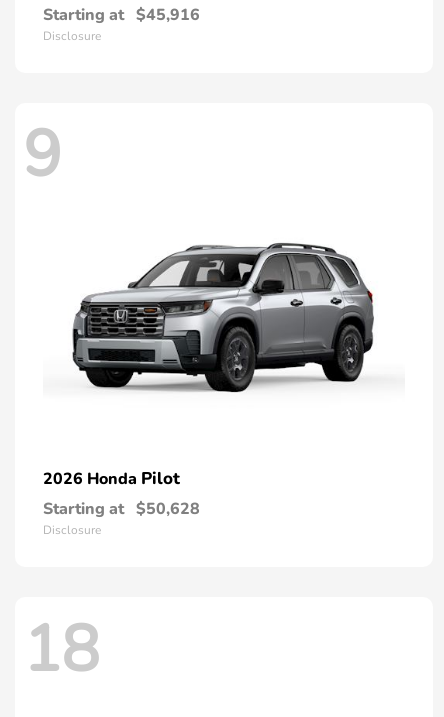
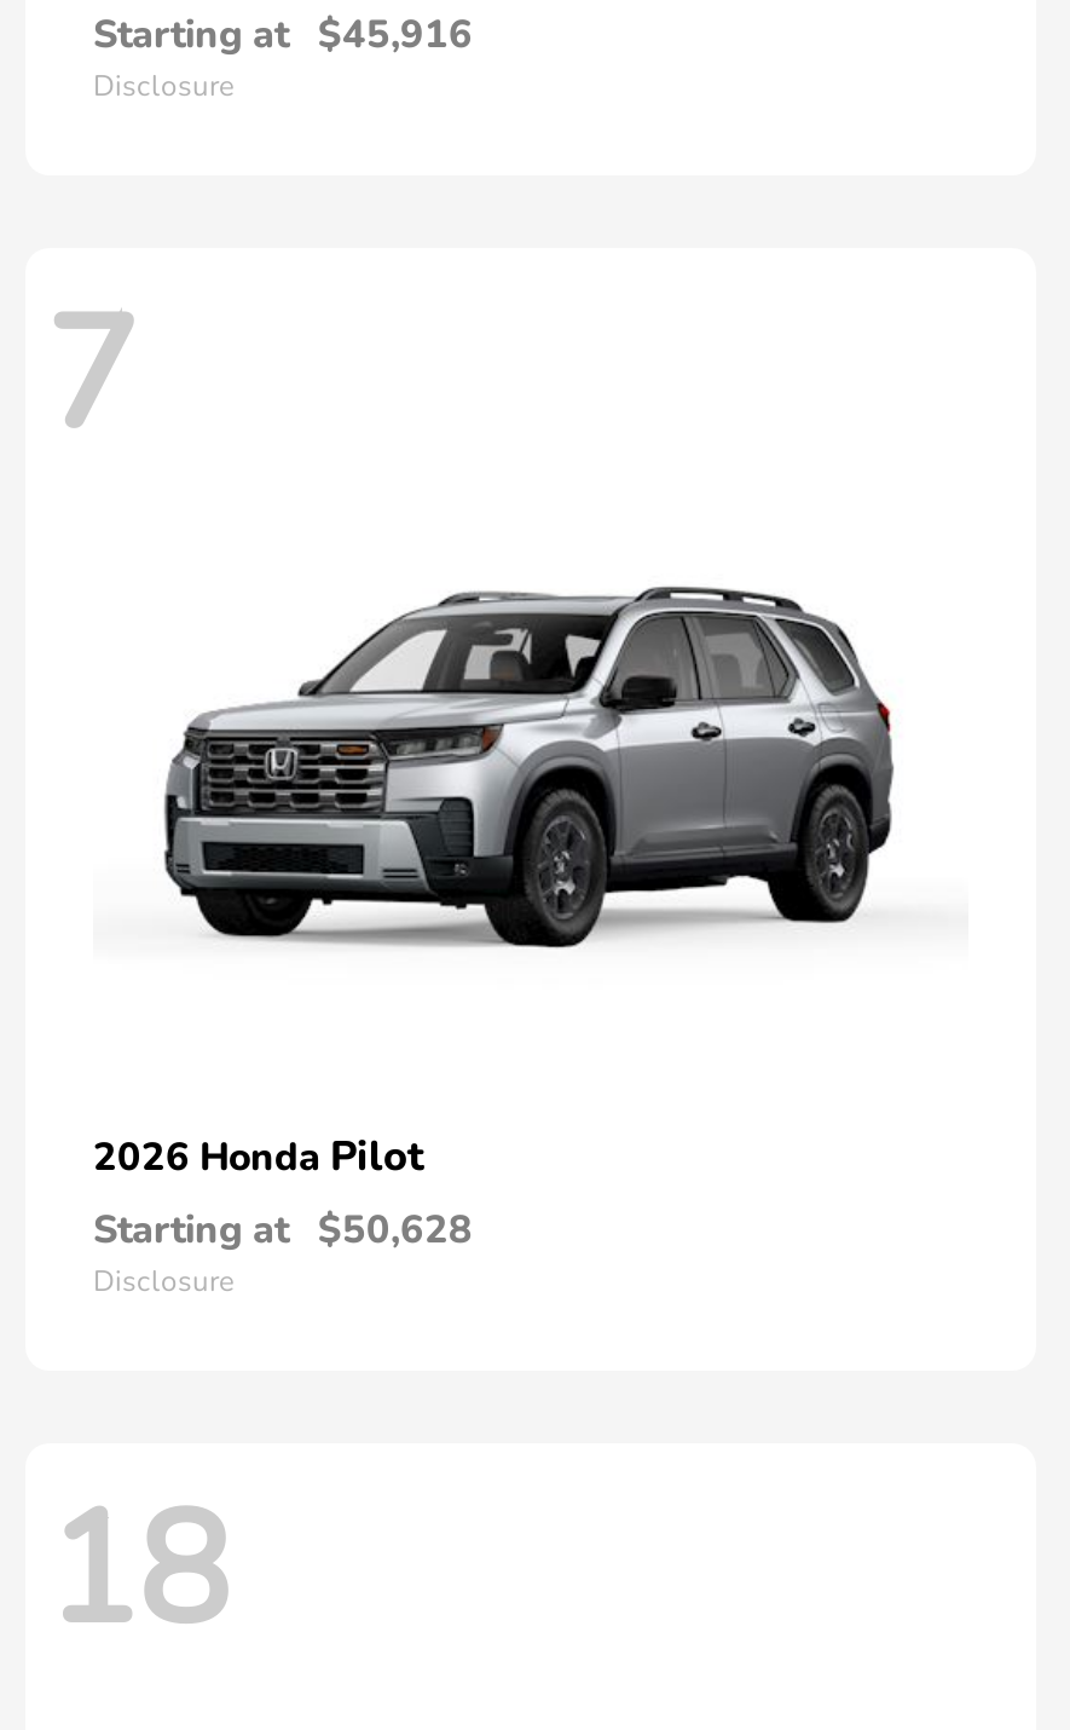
[23,111,61,199] 9 -> [45,269,137,482] 7

